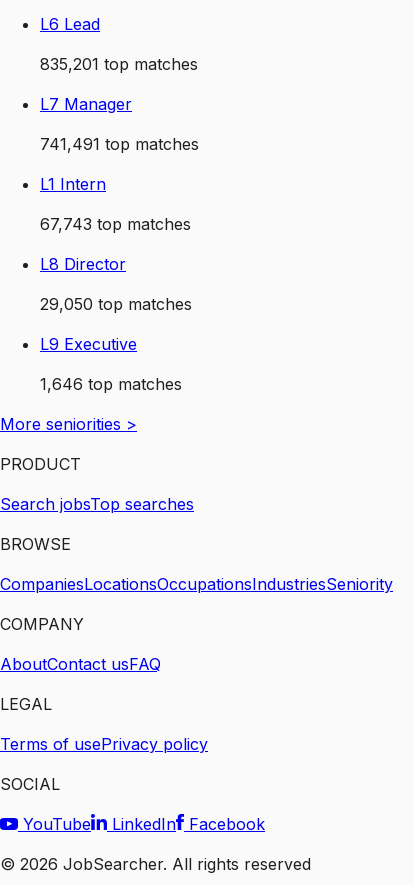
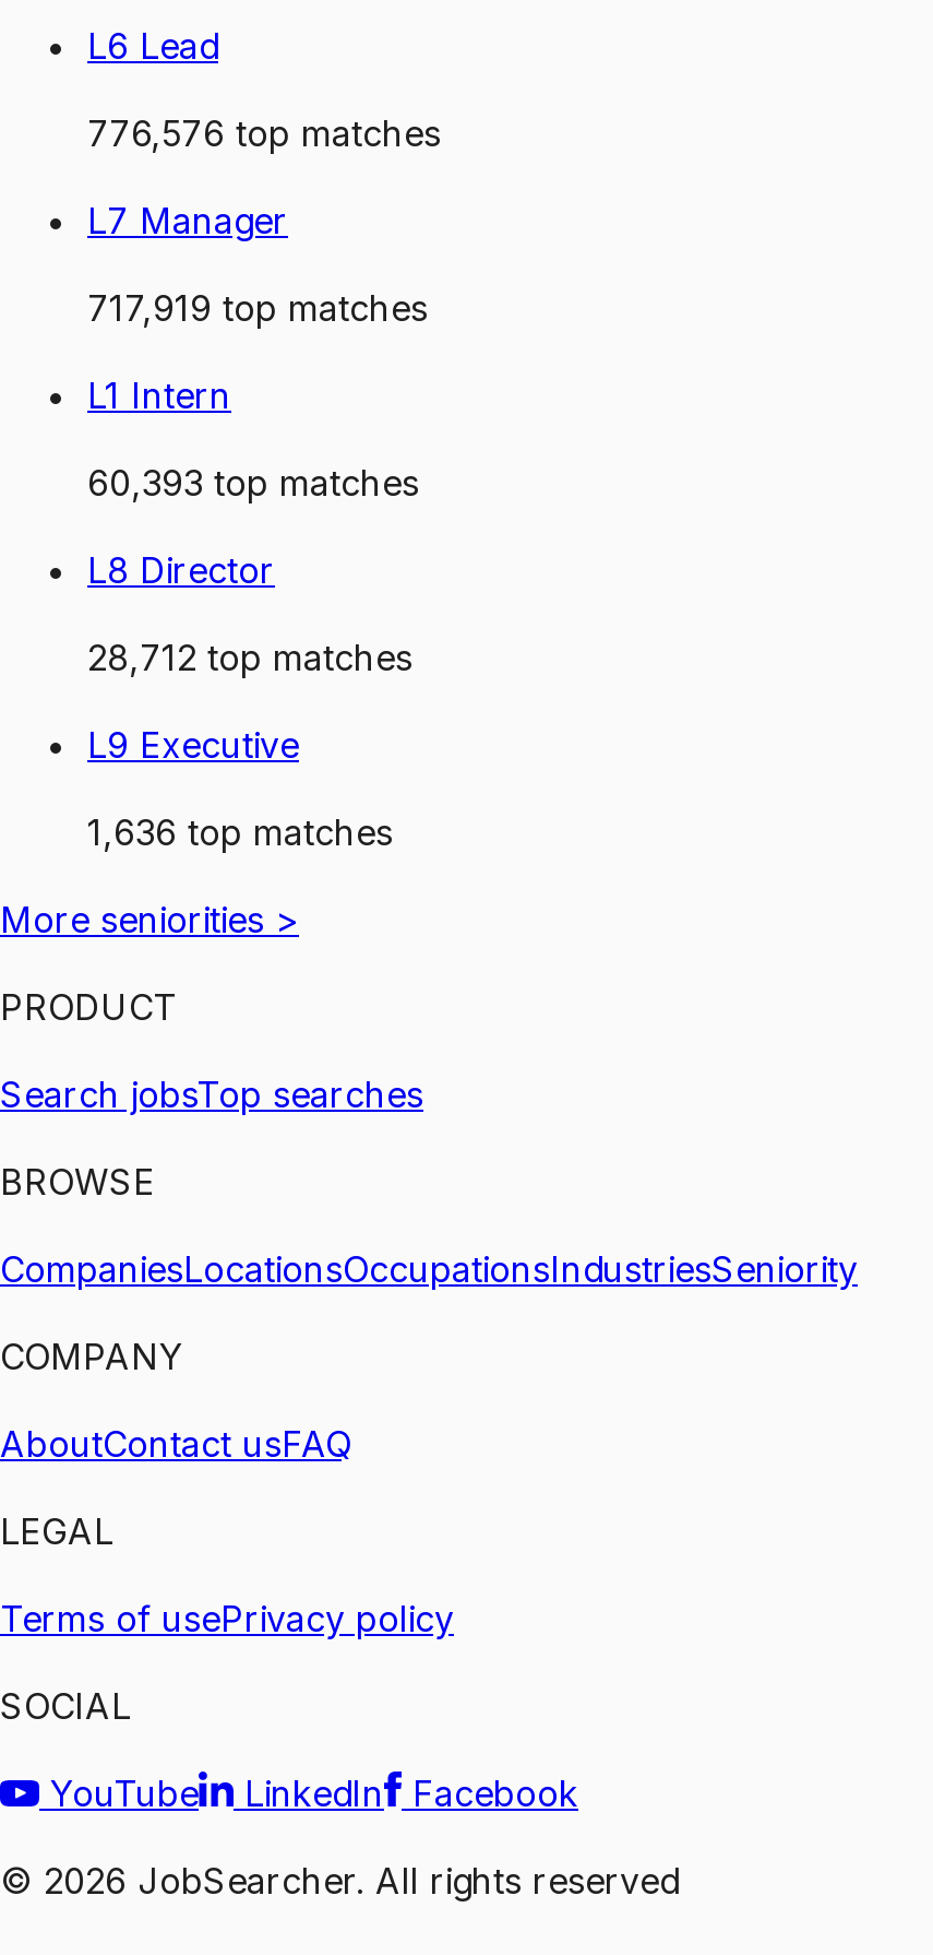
[40,54,198,74] 835,201 top matches -> [87,111,441,155] 776,576 top matches
[40,134,199,154] 741,491 top matches -> [87,286,428,329] 717,919 top matches
[40,214,191,234] 67,743 top matches -> [87,460,419,504] 60,393 top matches
[40,294,192,314] 29,050 top matches -> [87,635,412,679] 28,712 top matches
[40,374,182,394] 1,646 top matches -> [87,810,393,854] 1,636 top matches

